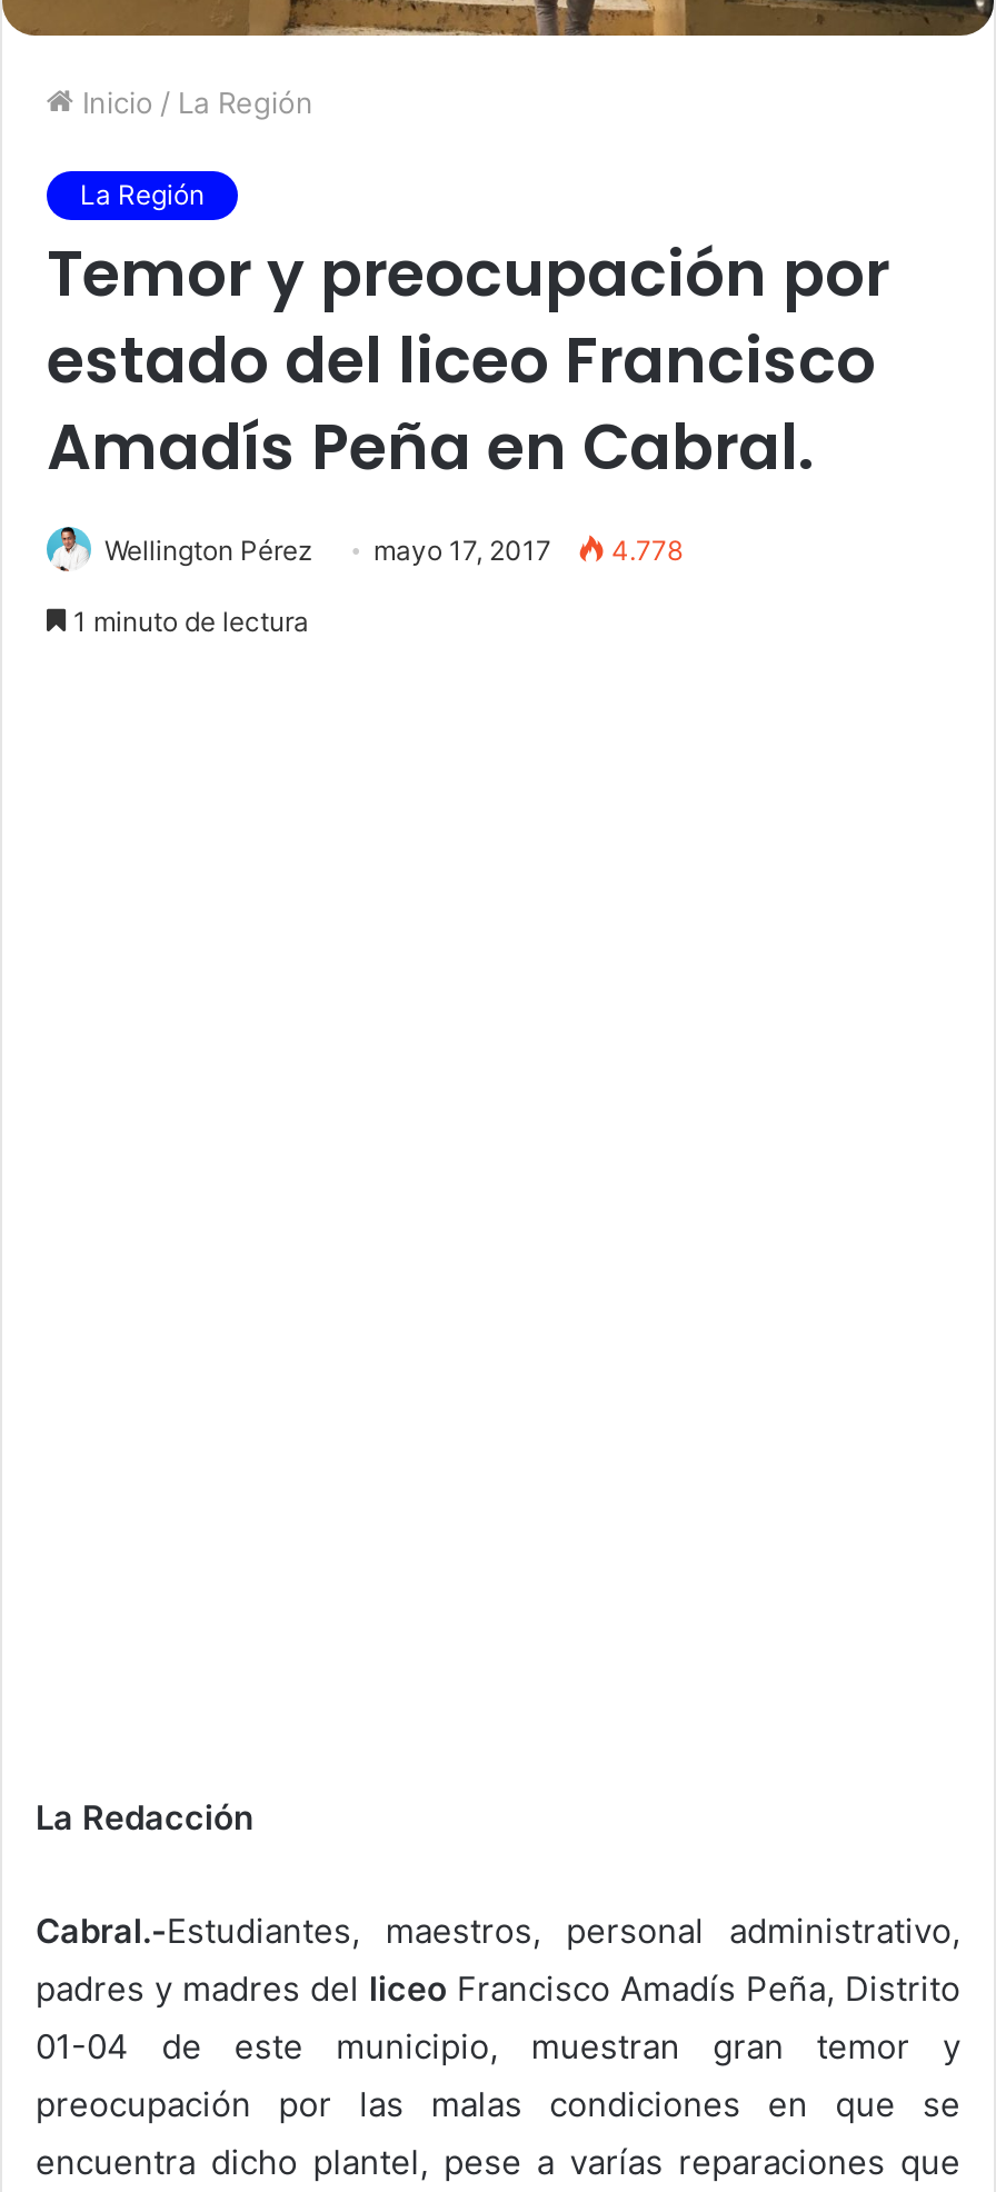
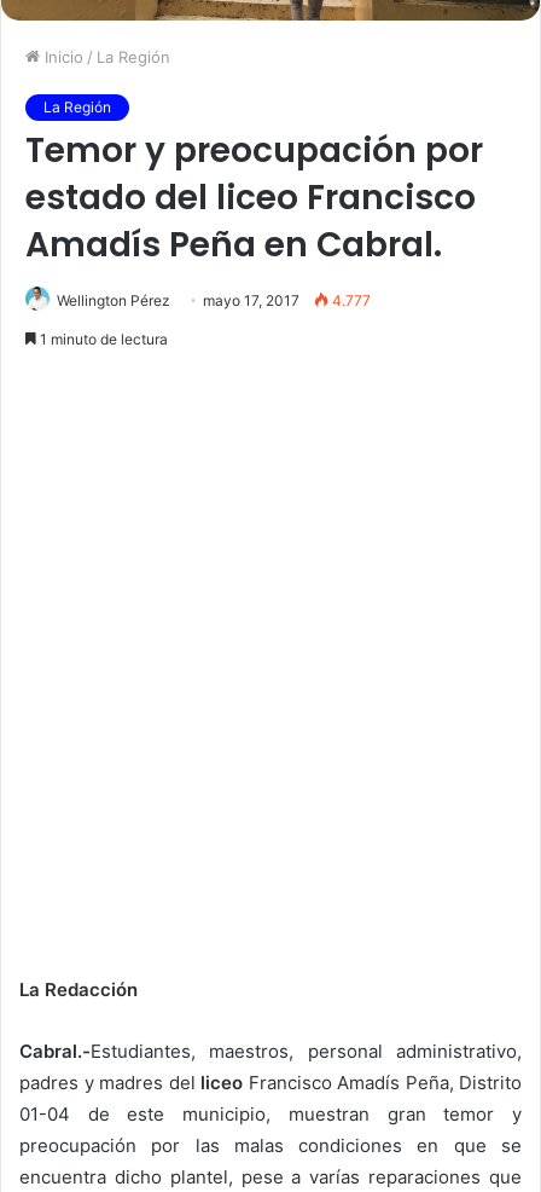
[104,535,683,568] Wellington Pérez mayo 17, 2017 4.778 -> [57,291,371,309] Wellington Pérez mayo 17, 2017 4.777

